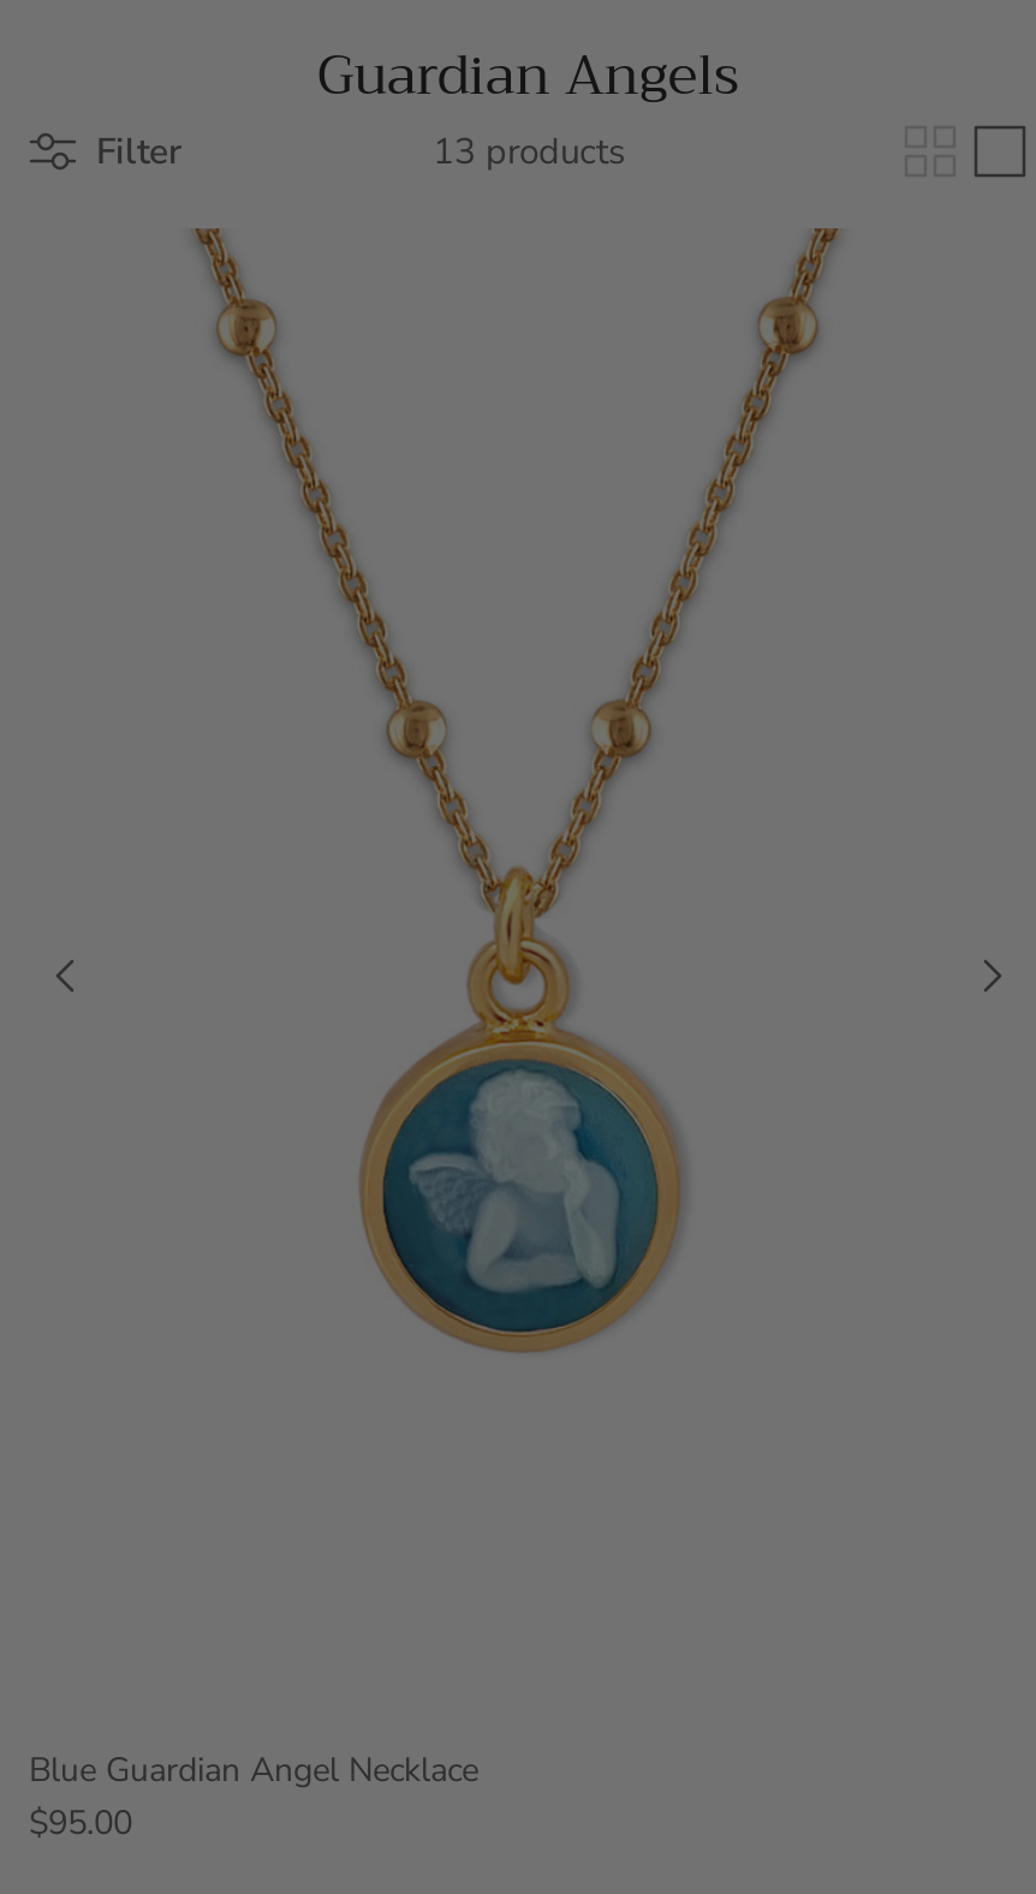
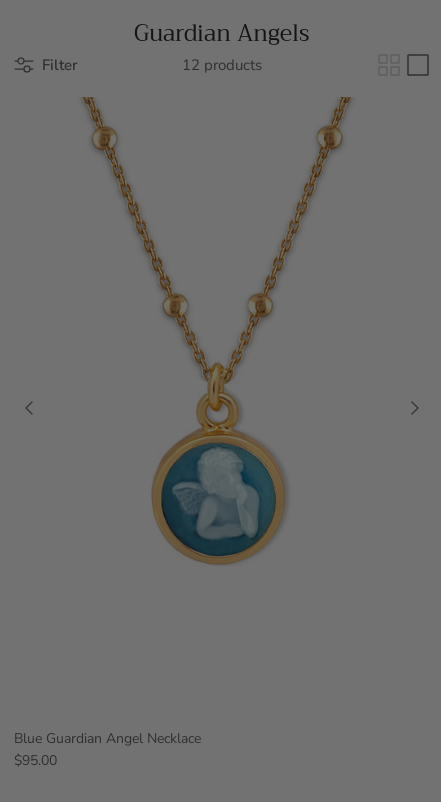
[433,127,625,175] 13 products -> [182,55,262,75] 12 products

